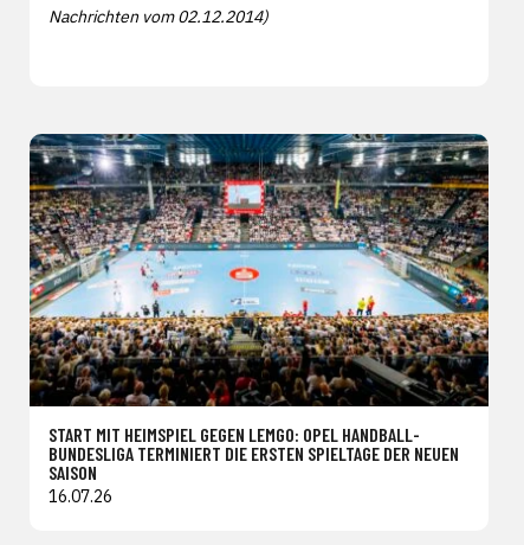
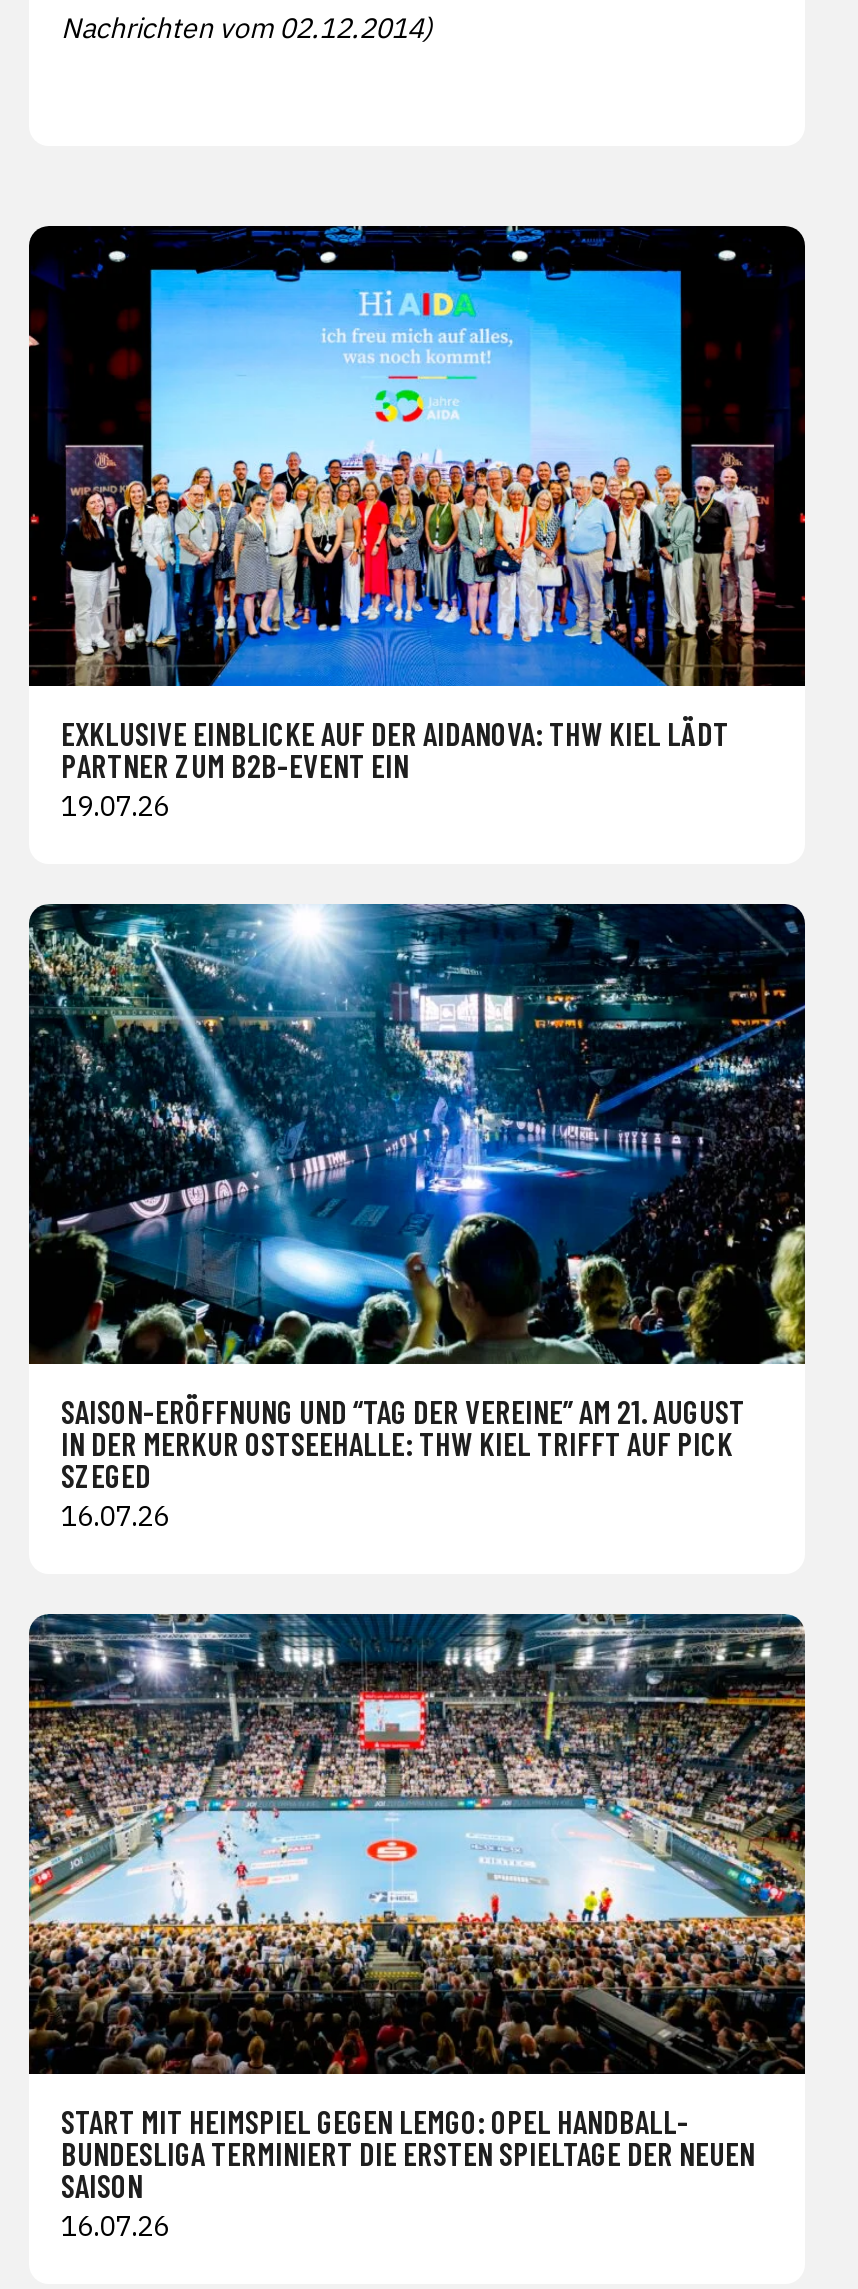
none -> [27,224,807,823] [image] | EXKLUSIVE EINBLICKE AUF DER AIDANOVA: THW KIEL LÄDT | PARTNER ZUM B2B-EVENT EIN | 19.07.26
none -> [27,902,807,1533] [image] | SAISON-ERÖFFNUNG UND “TAG DER VEREINE” AM 21. AUGUST | IN DER MERKUR OSTSEEHALLE: THW KIEL TRIFFT AUF PICK | SZEGED | 16.07.26

